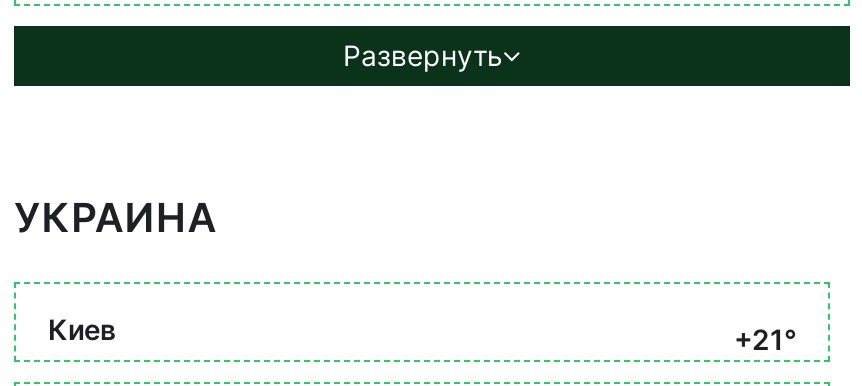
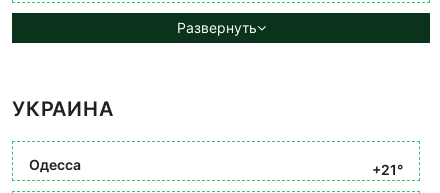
[48,311,116,345] Киев -> [29,155,81,172] Одесса

